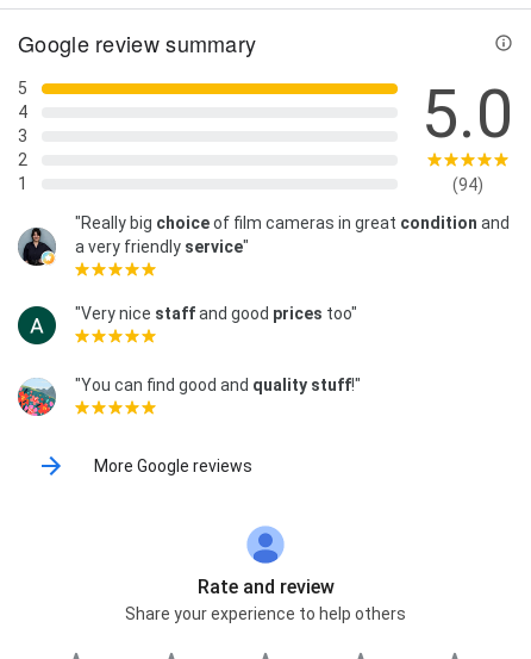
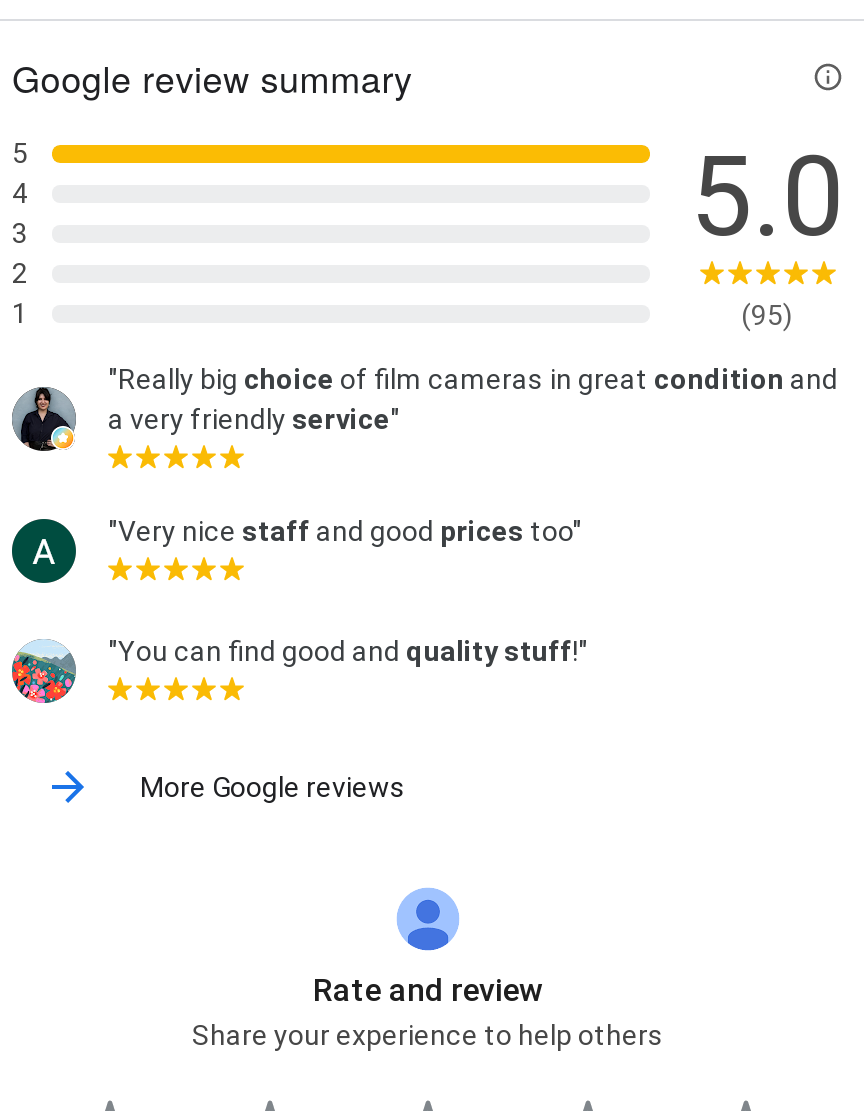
[452,175,483,194] (94) -> [741,298,793,330] (95)

